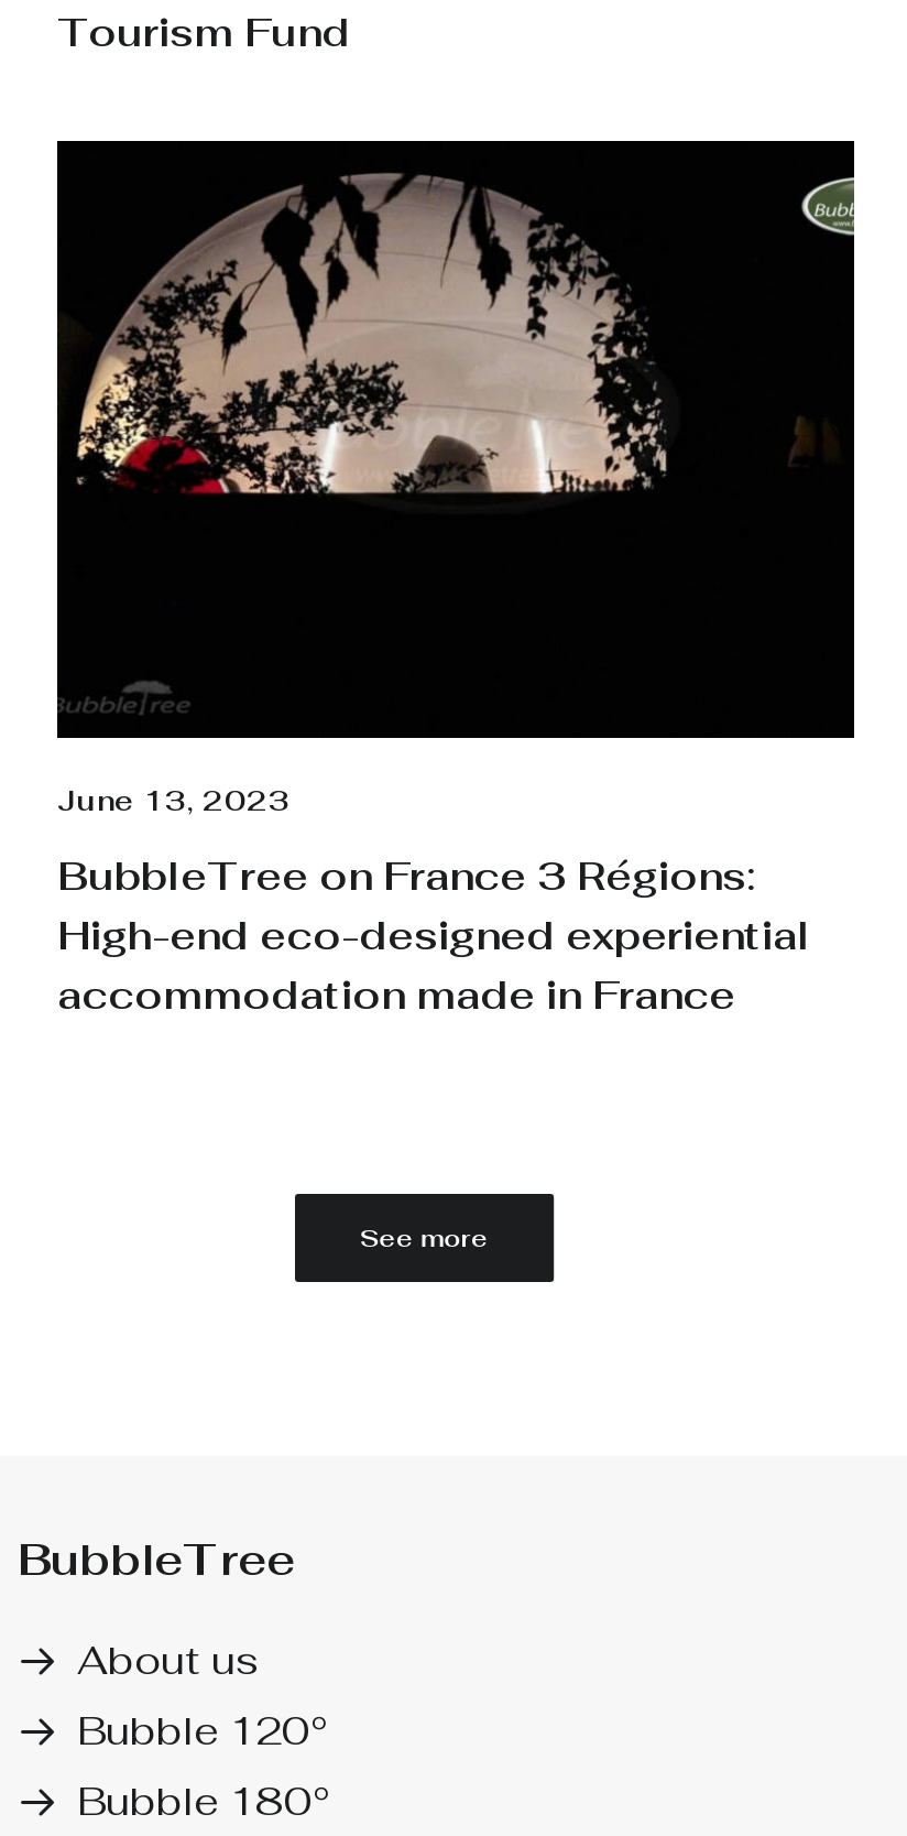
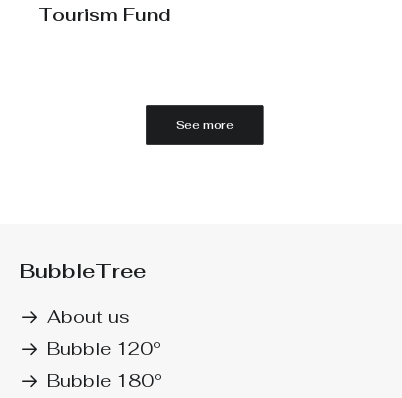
[55,139,856,1019] [image] | June 13, 2023 | BubbleTree on France 3 Régions: | High-end eco-designed experiential | accommodation made in France -> none

